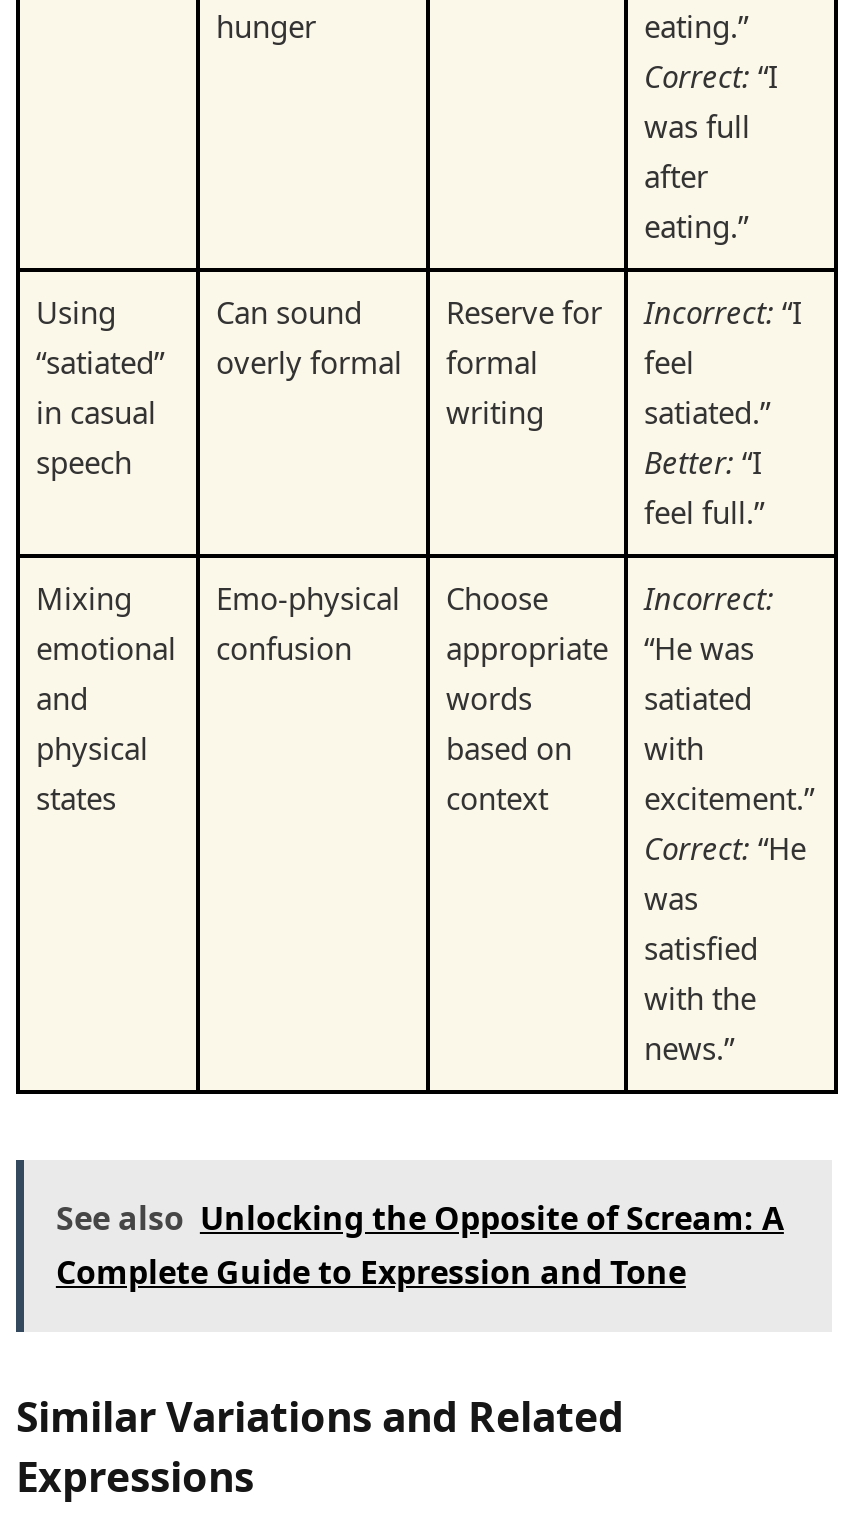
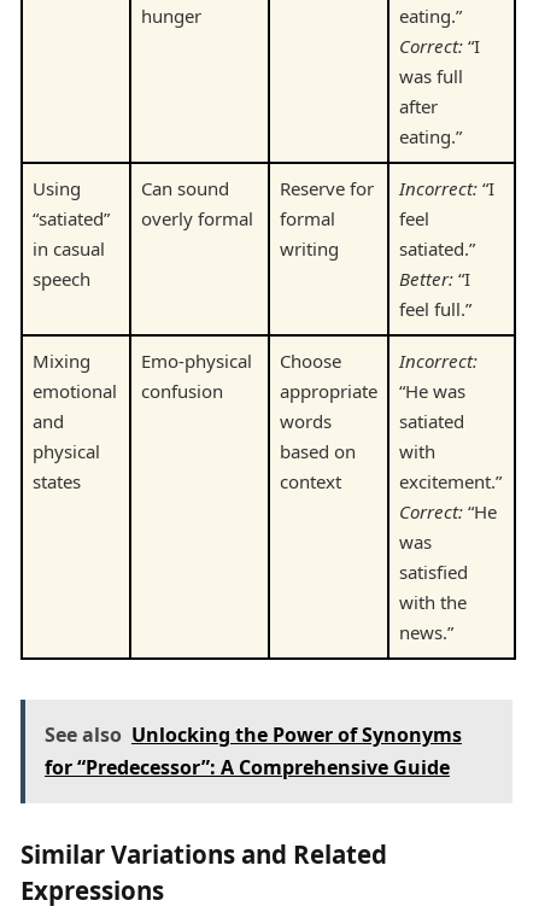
[56,1195,784,1293] See also Unlocking the Opposite of Scream: A | Complete Guide to Expression and Tone -> [44,721,462,780] See also Unlocking the Power of Synonyms | for “Predecessor”: A Comprehensive Guide

